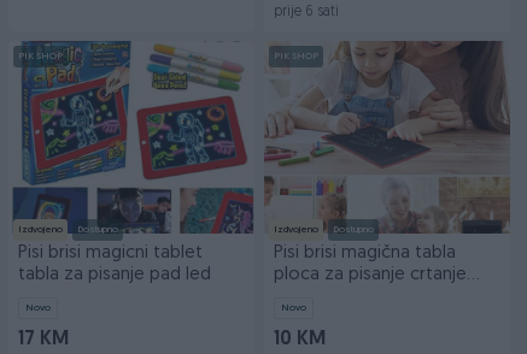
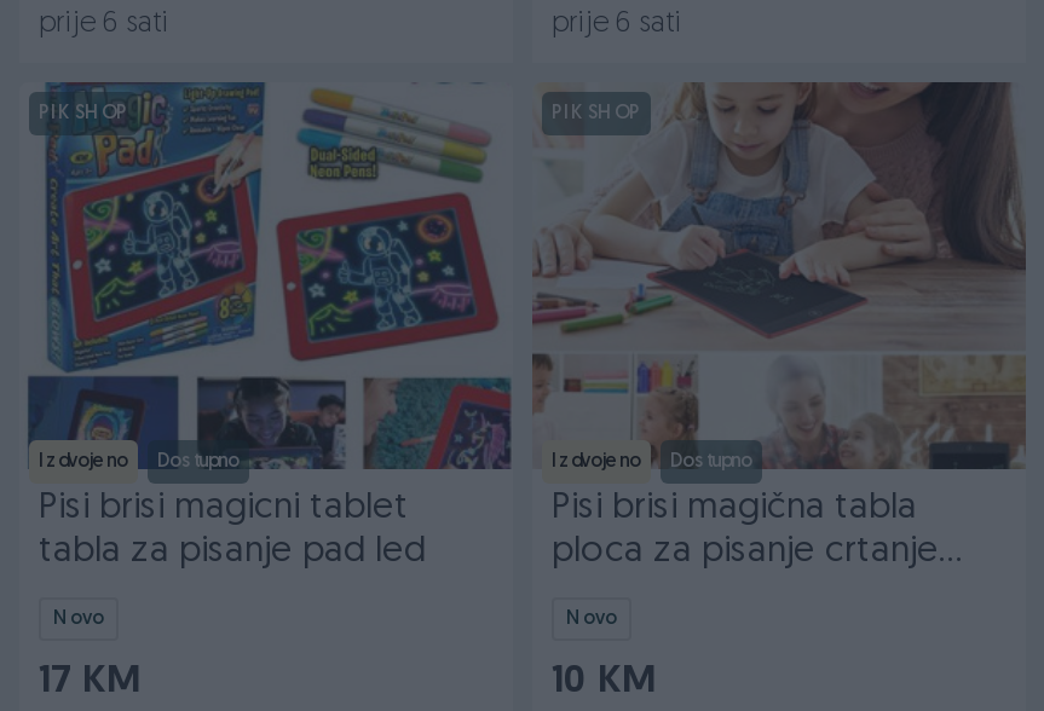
none -> [39,10,169,39] prije 6 sati

